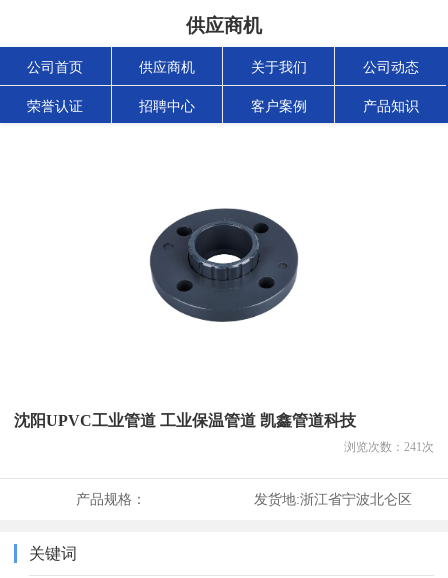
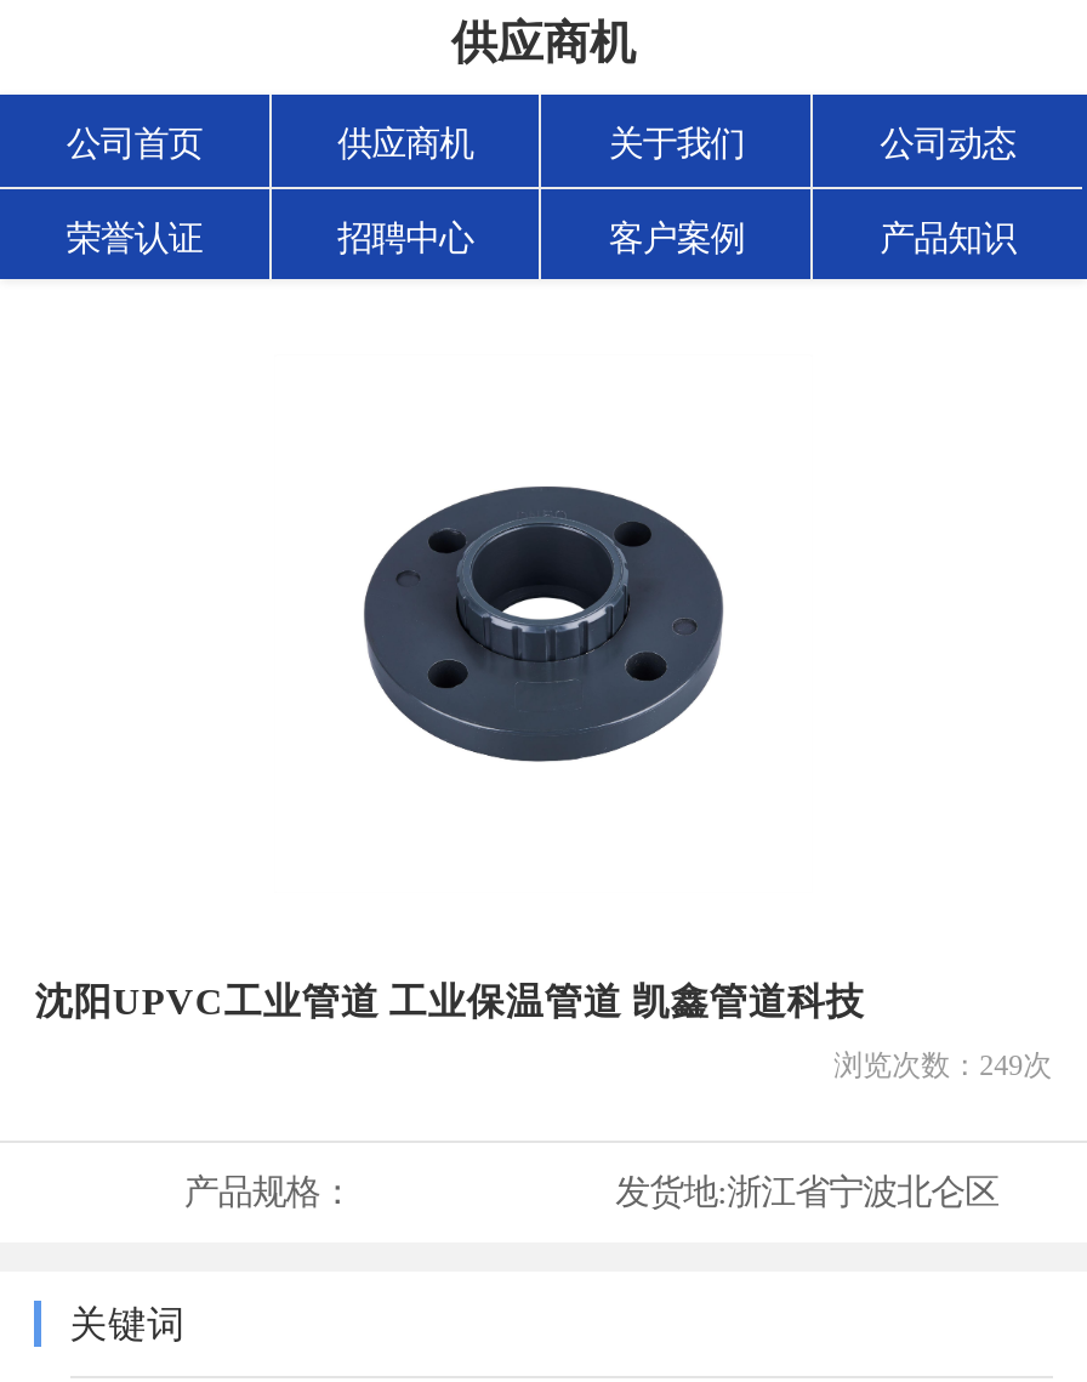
[344,440,434,454] 浏览次数：241次 -> [834,1049,1052,1083] 浏览次数：249次

